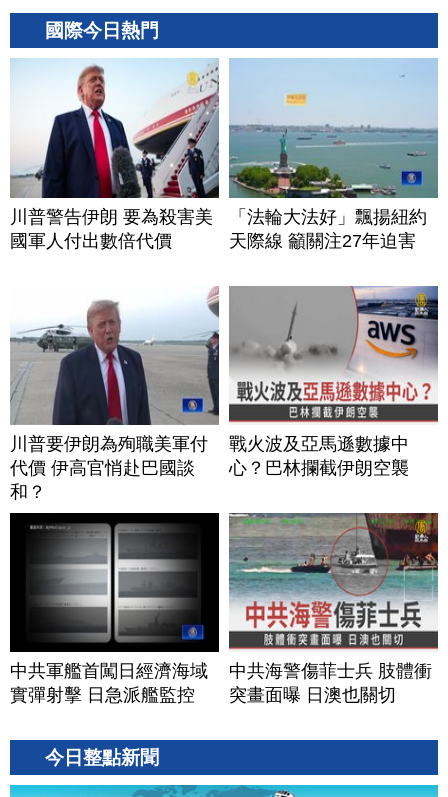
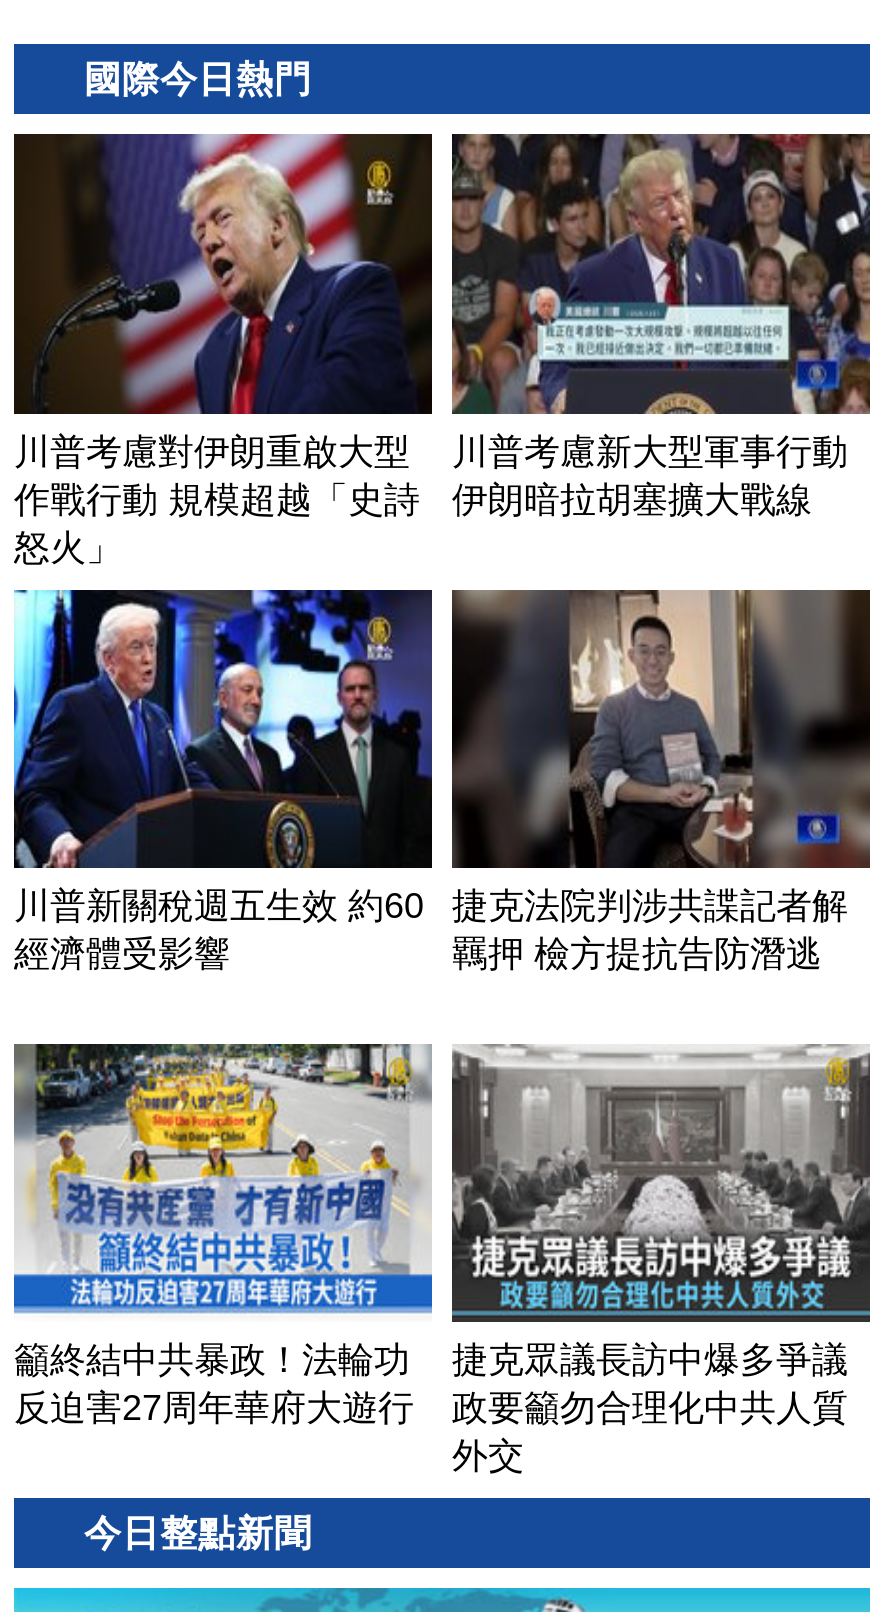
[10,58,220,251] [image] | 川普警告伊朗 要為殺害美 | 國軍人付出數倍代價 -> [12,132,434,567] [image] | 川普考慮對伊朗重啟大型 | 作戰行動 規模超越「史詩 | 怒火」
[228,58,439,251] [image] | 「法輪大法好」飄揚紐約 | 天際線 籲關注27年迫害 -> [450,132,872,519] [image] | 川普考慮新大型軍事行動 | 伊朗暗拉胡塞擴大戰線
[10,286,219,502] [image] | 川普要伊朗為殉職美軍付 | 代價 伊高官悄赴巴國談 | 和？ -> [12,588,434,974] [image] | 川普新關稅週五生效 約60 | 經濟體受影響
[229,285,439,478] [image] | 戰火波及亞馬遜數據中 | 心？巴林攔截伊朗空襲 -> [450,588,872,974] [image] | 捷克法院判涉共諜記者解 | 羈押 檢方提抗告防潛逃
[9,512,220,705] [image] | 中共軍艦首闖日經濟海域 | 實彈射擊 日急派艦監控 -> [12,1042,434,1429] [image] | 籲終結中共暴政！法輪功 | 反迫害27周年華府大遊行
[229,512,439,705] [image] | 中共海警傷菲士兵 肢體衝 | 突畫面曝 日澳也關切 -> [450,1044,872,1477] [image] | 捷克眾議長訪中爆多爭議 | 政要籲勿合理化中共人質 | 外交

